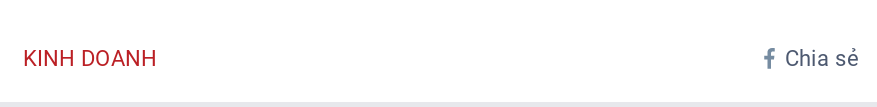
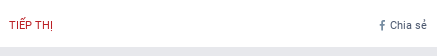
[23,46,157,72] KINH DOANH -> [9,19,53,32] TIẾP THỊ

